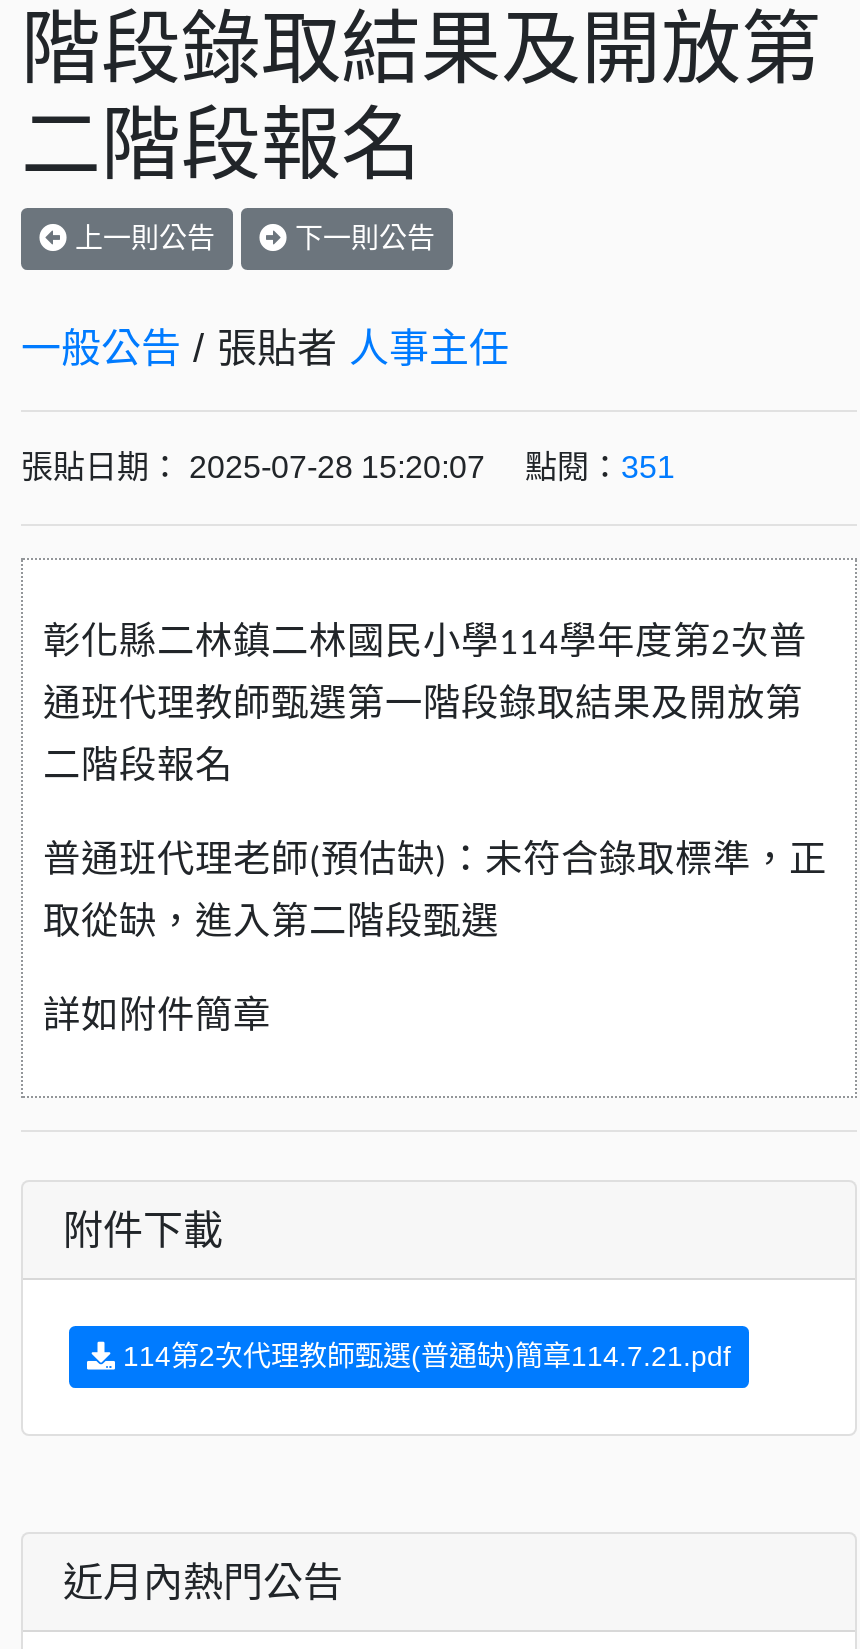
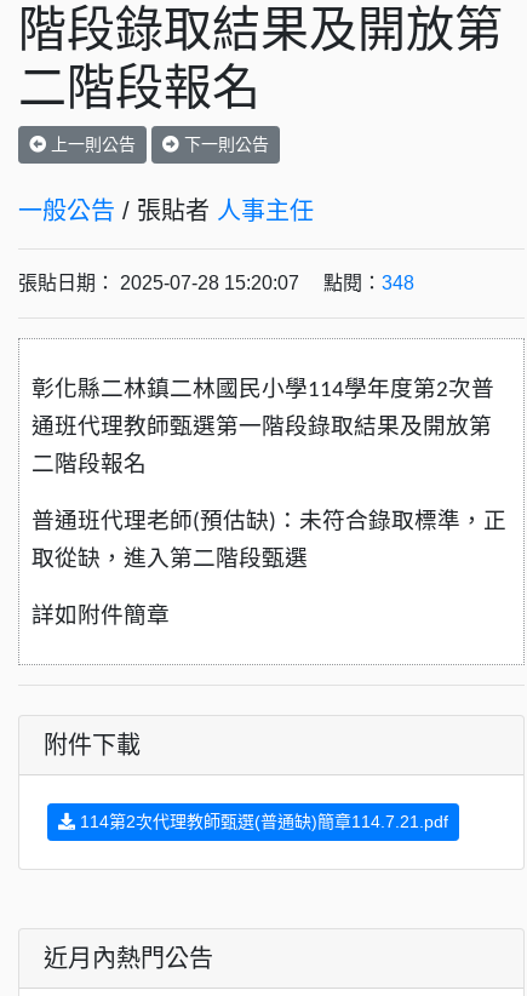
[21,450,675,484] 張貼日期： 2025-07-28 15:20:07 點閱：351 -> [18,273,414,293] 張貼日期： 2025-07-28 15:20:07 點閱：348

